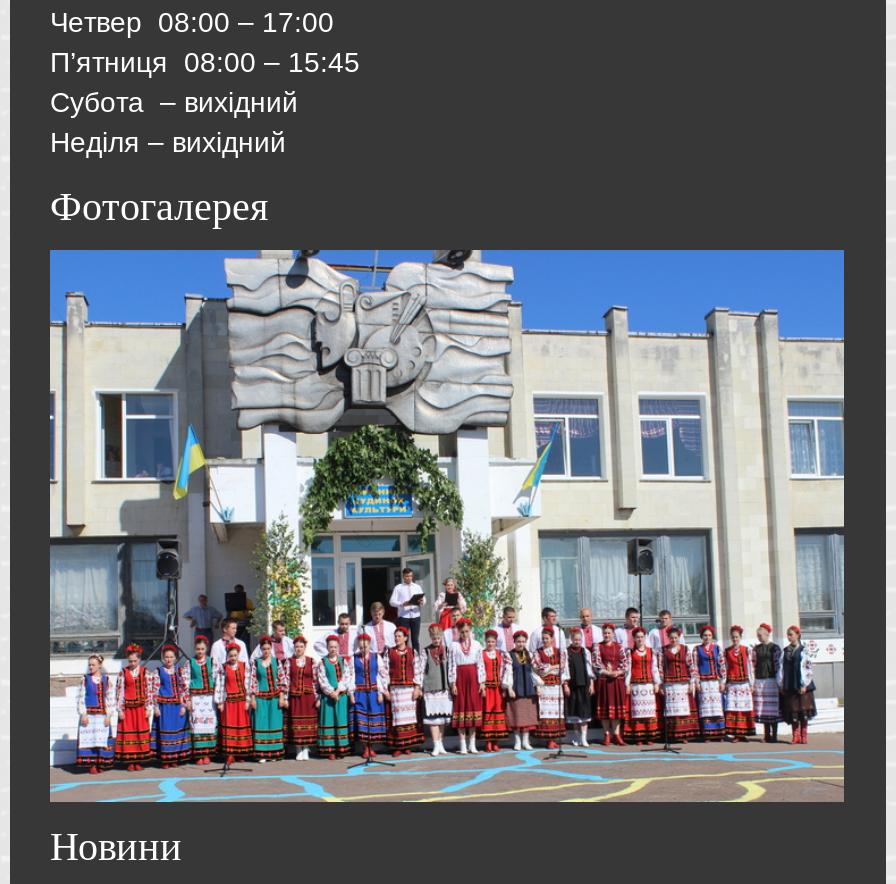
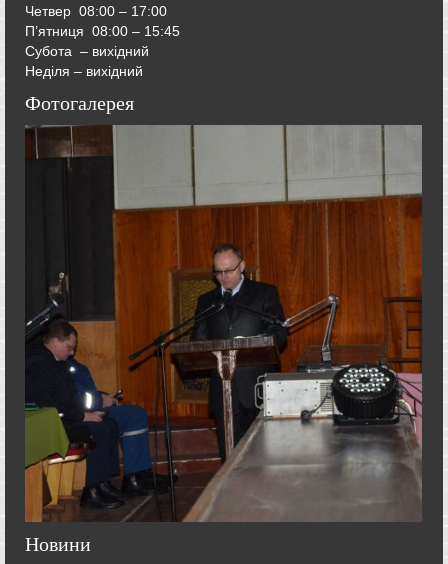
[48,248,846,804] [image] -> [25,124,422,522] [image]

